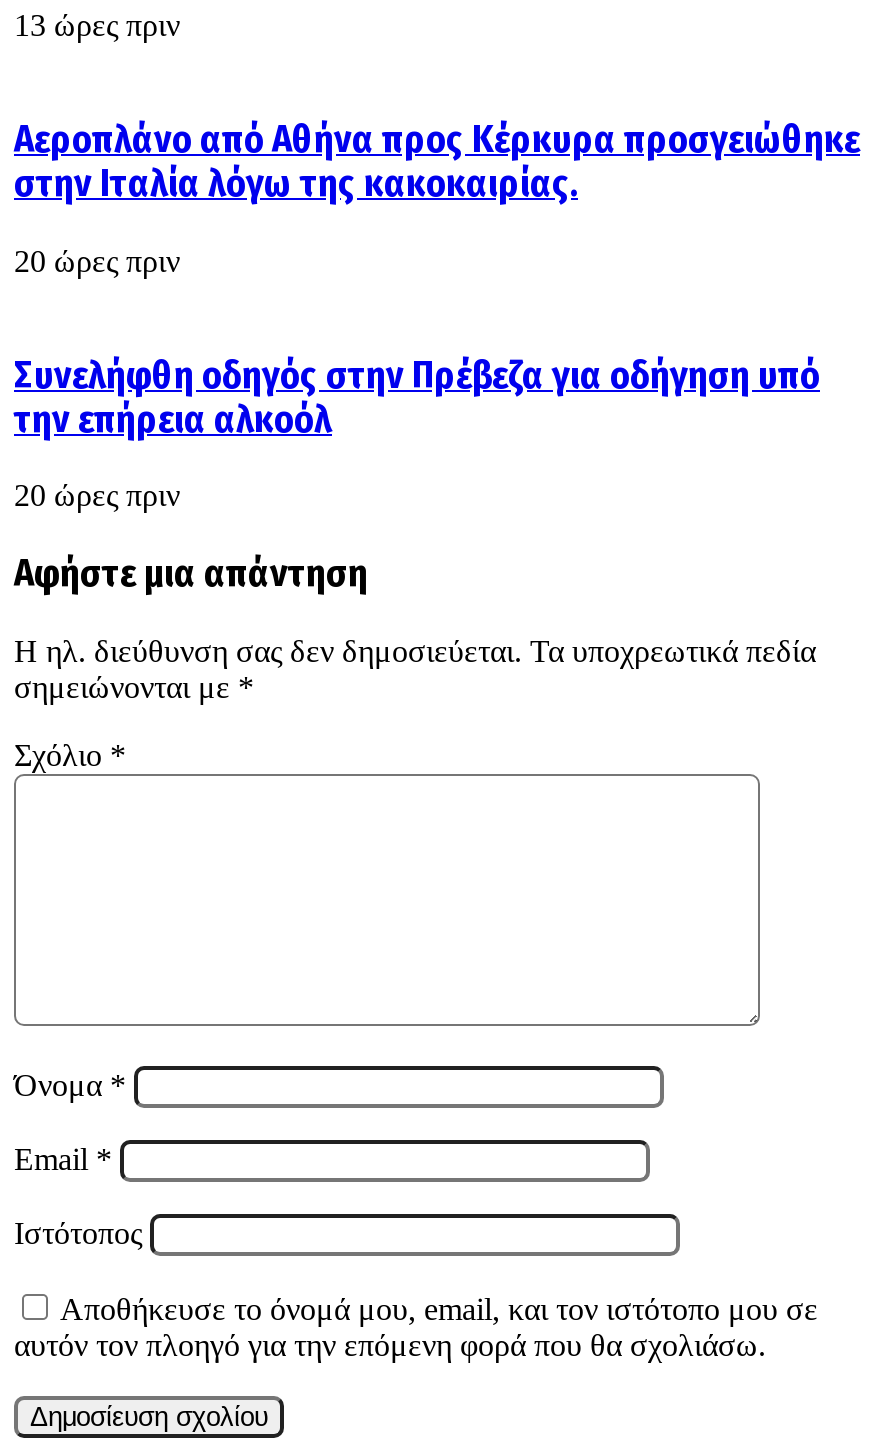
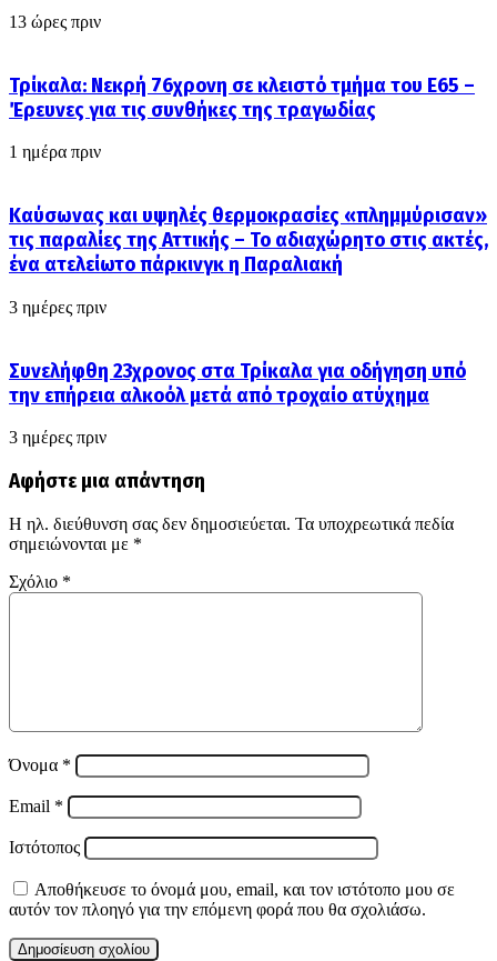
[14,118,860,513] Αεροπλάνο από Αθήνα προς Κέρκυρα προσγειώθηκε | στην Ιταλία λόγω της κακοκαιρίας. | 20 ώρες πριν | Συνελήφθη οδηγός στην Πρέβεζα για οδήγηση υπό | την επήρεια αλκοόλ | 20 ώρες πριν -> [9,73,488,447] Τρίκαλα: Νεκρή 76χρονη σε κλειστό τμήμα του Ε65 – | Έρευνες για τις συνθήκες της τραγωδίας | 1 ημέρα πριν | Καύσωνας και υψηλές θερμοκρασίες «πλημμύρισαν» | τις παραλίες της Αττικής – Το αδιαχώρητο στις ακτές, | ένα ατελείωτο πάρκινγκ η Παραλιακή | 3 ημέρες πριν | Συνελήφθη 23χρονος στα Τρίκαλα για οδήγηση υπό | την επήρεια αλκοόλ μετά από τροχαίο ατύχημα | 3 ημέρες πριν

